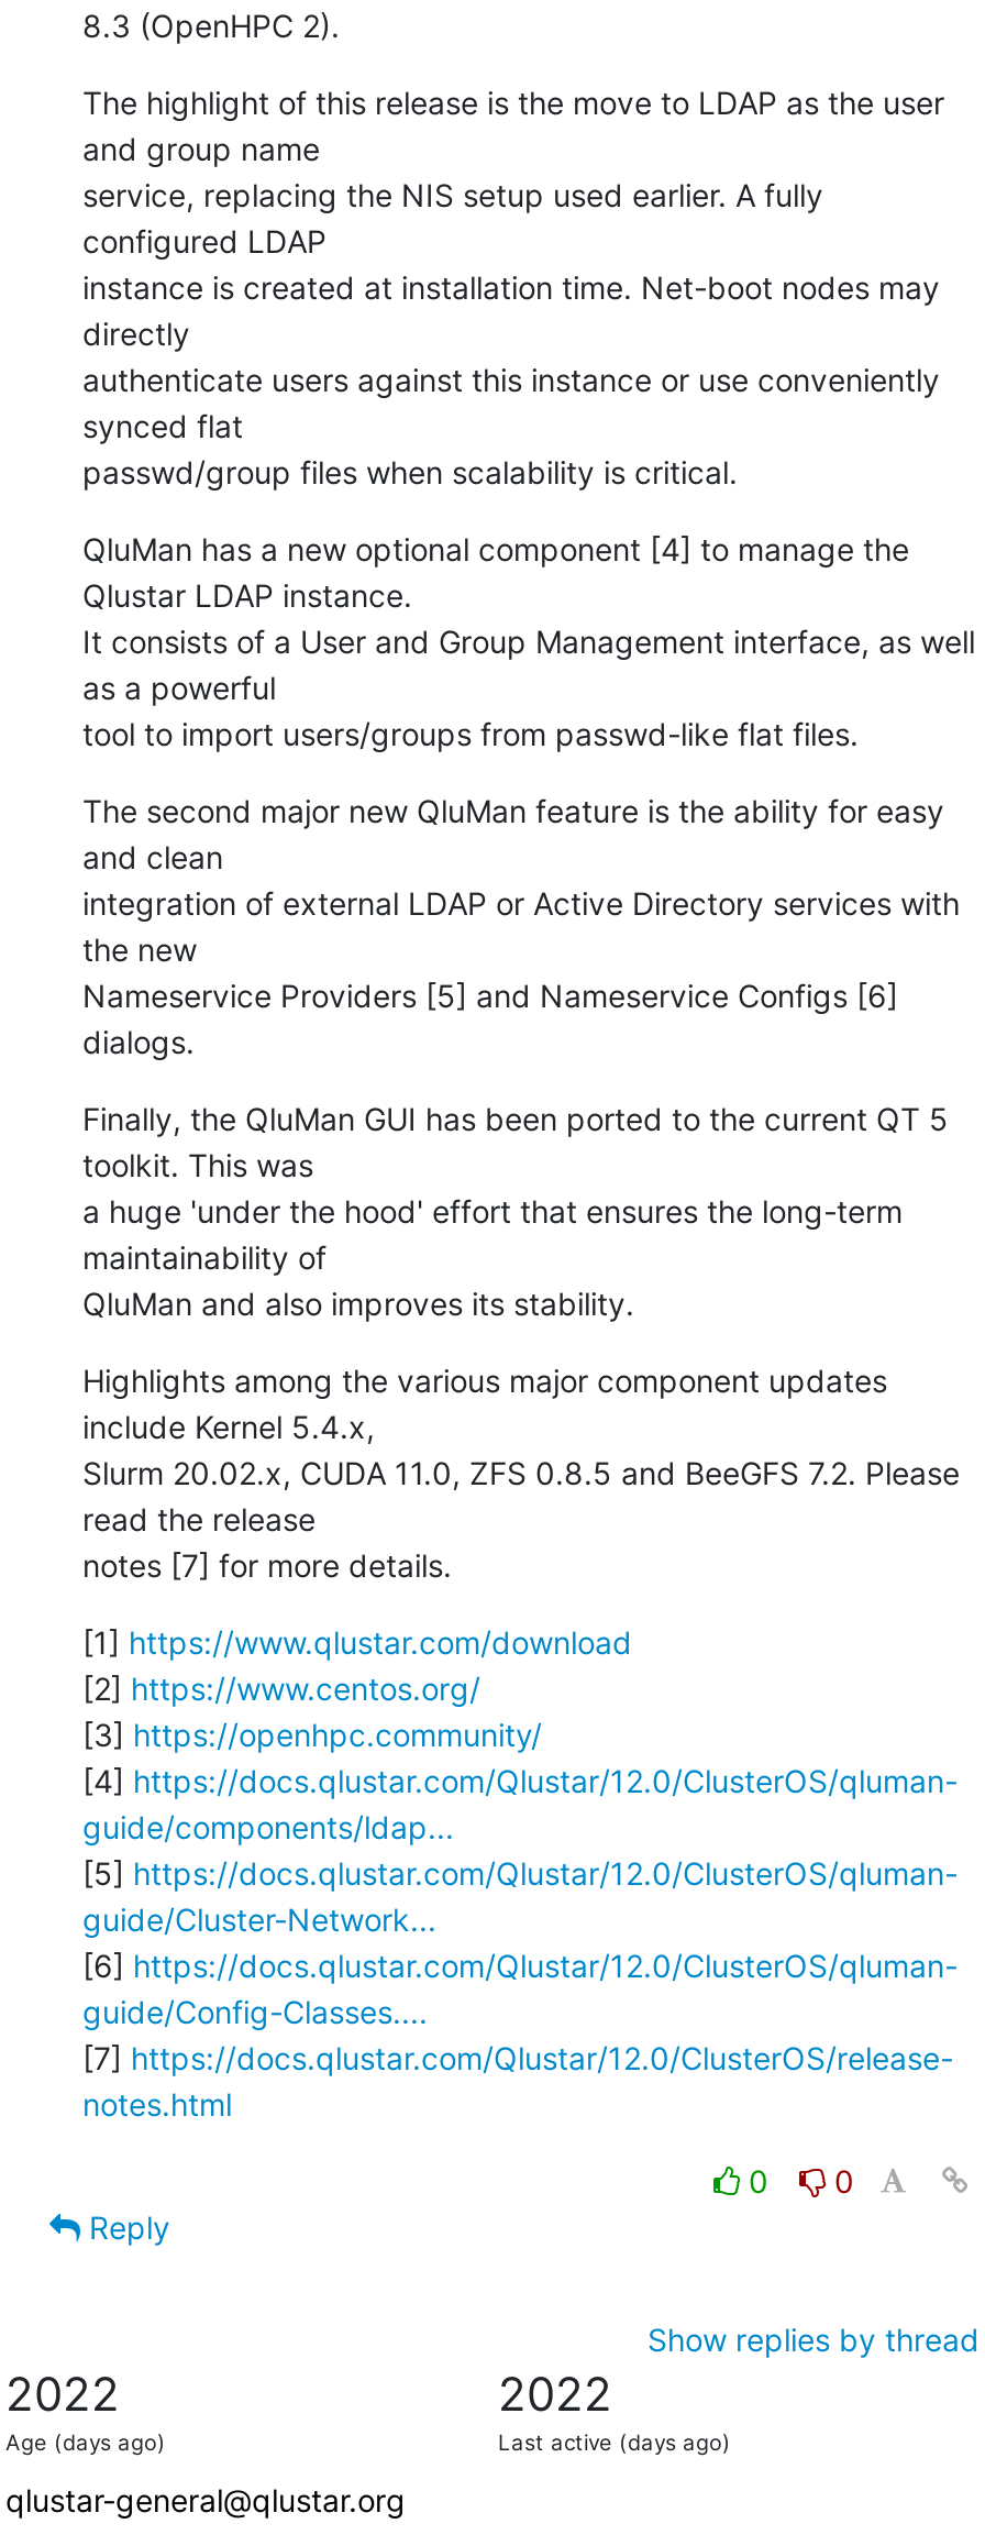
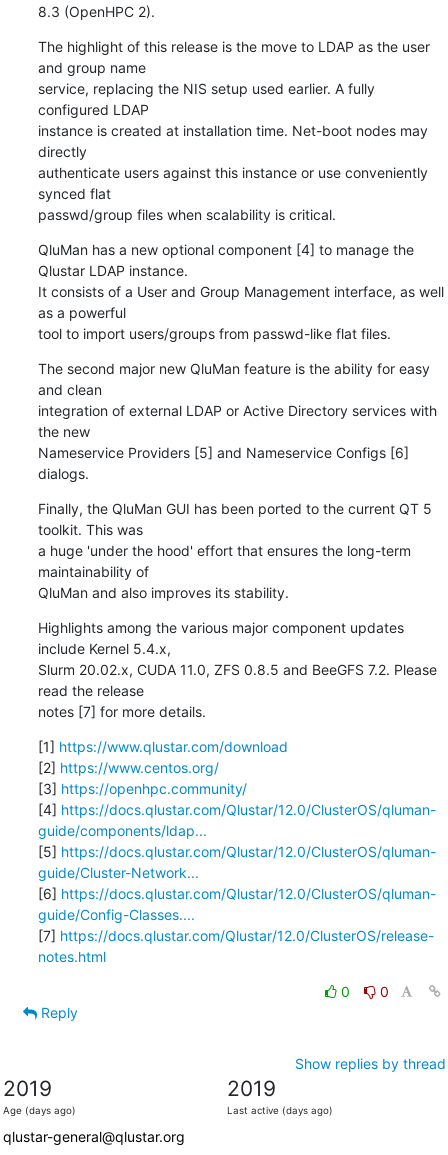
[5,2366,120,2421] 2022 -> [2,1076,51,1101] 2019
[498,2366,612,2421] 2022 -> [226,1076,275,1101] 2019

